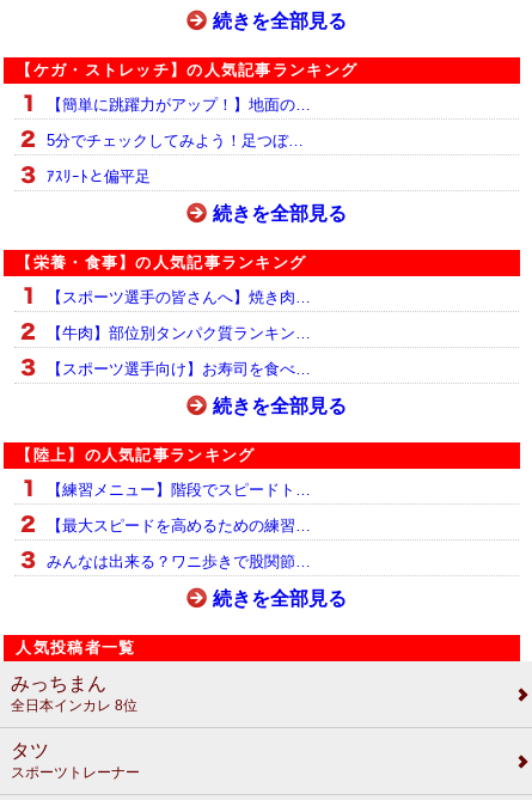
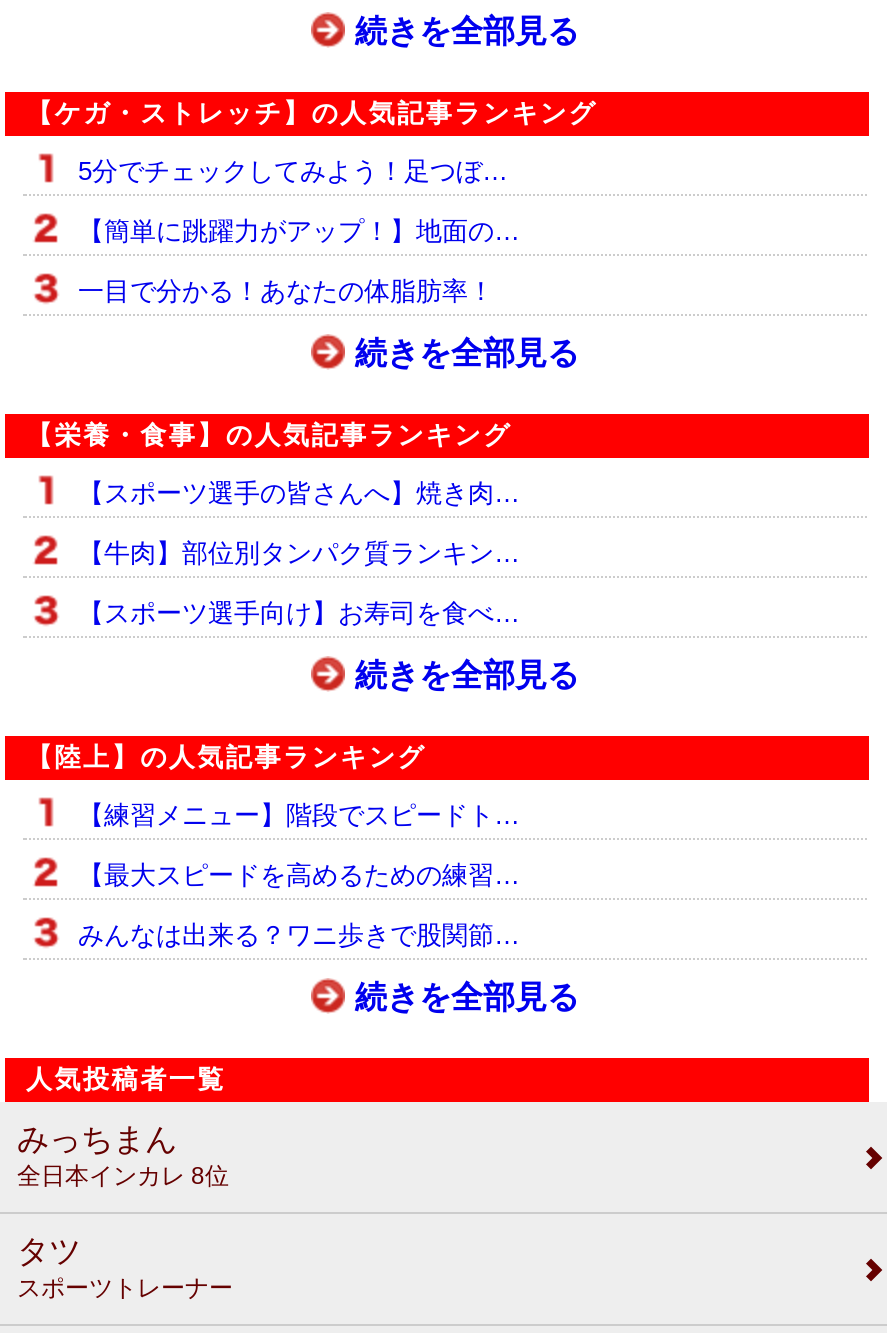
moved [47,96,311,114] -> [78,216,520,246]: 【簡単に跳躍力がアップ！】地面の…
moved [47,132,304,150] -> [78,156,508,186]: 5分でチェックしてみよう！足つぼ…
[47,168,151,185] ｱｽﾘｰﾄと偏平足 -> [78,276,494,306] 一目で分かる！あなたの体脂肪率！

